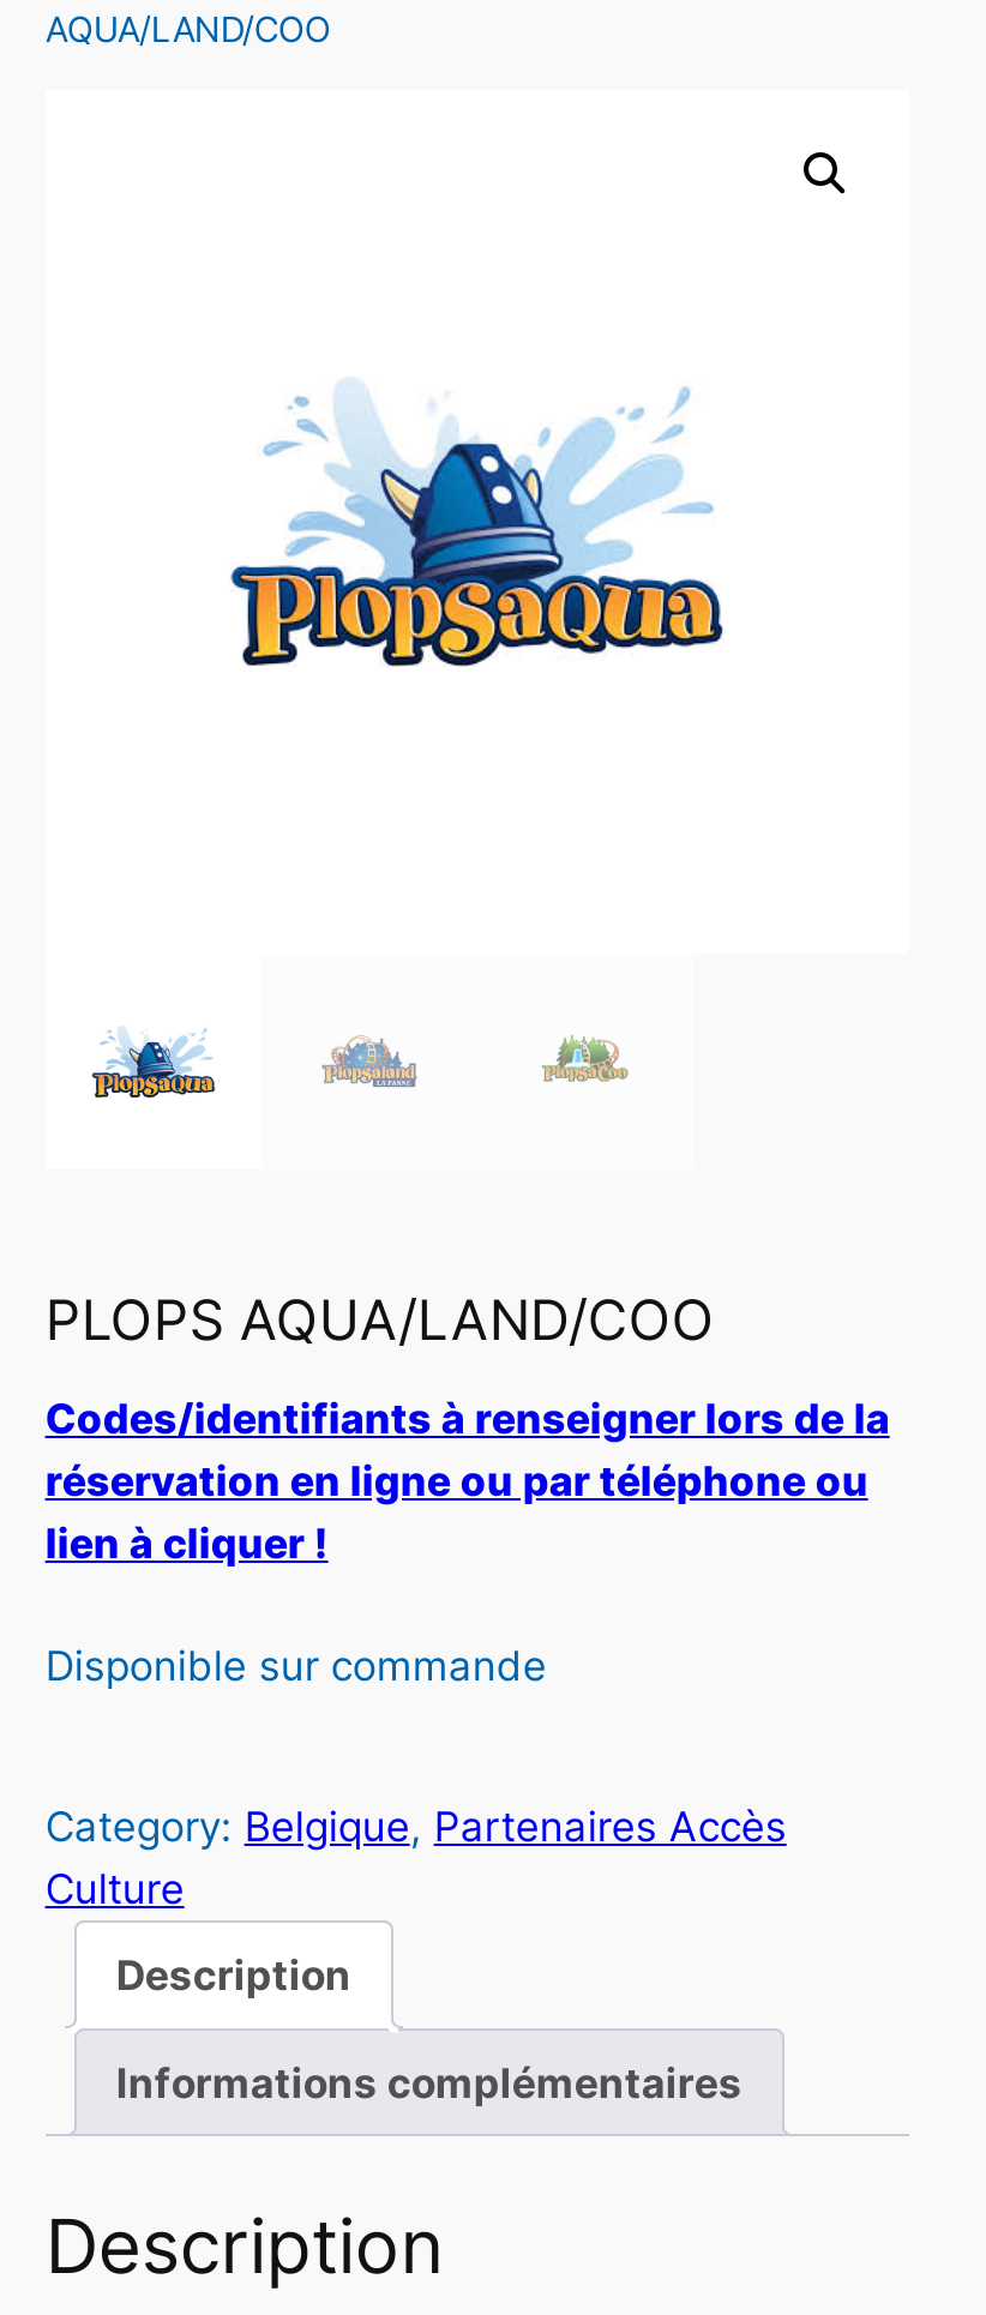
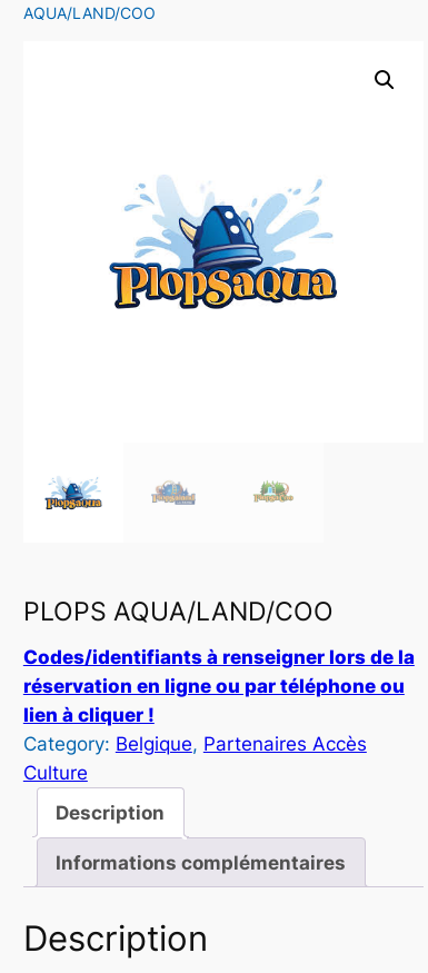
[45,1642,546,1690] Disponible sur commande -> none

